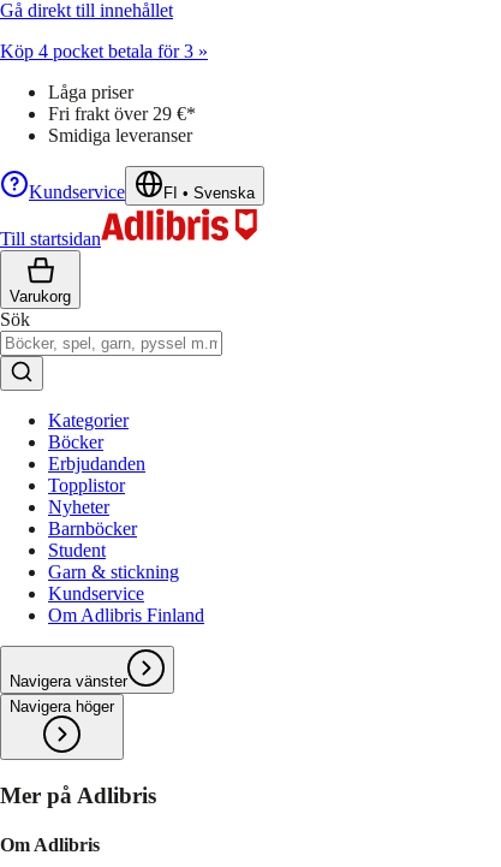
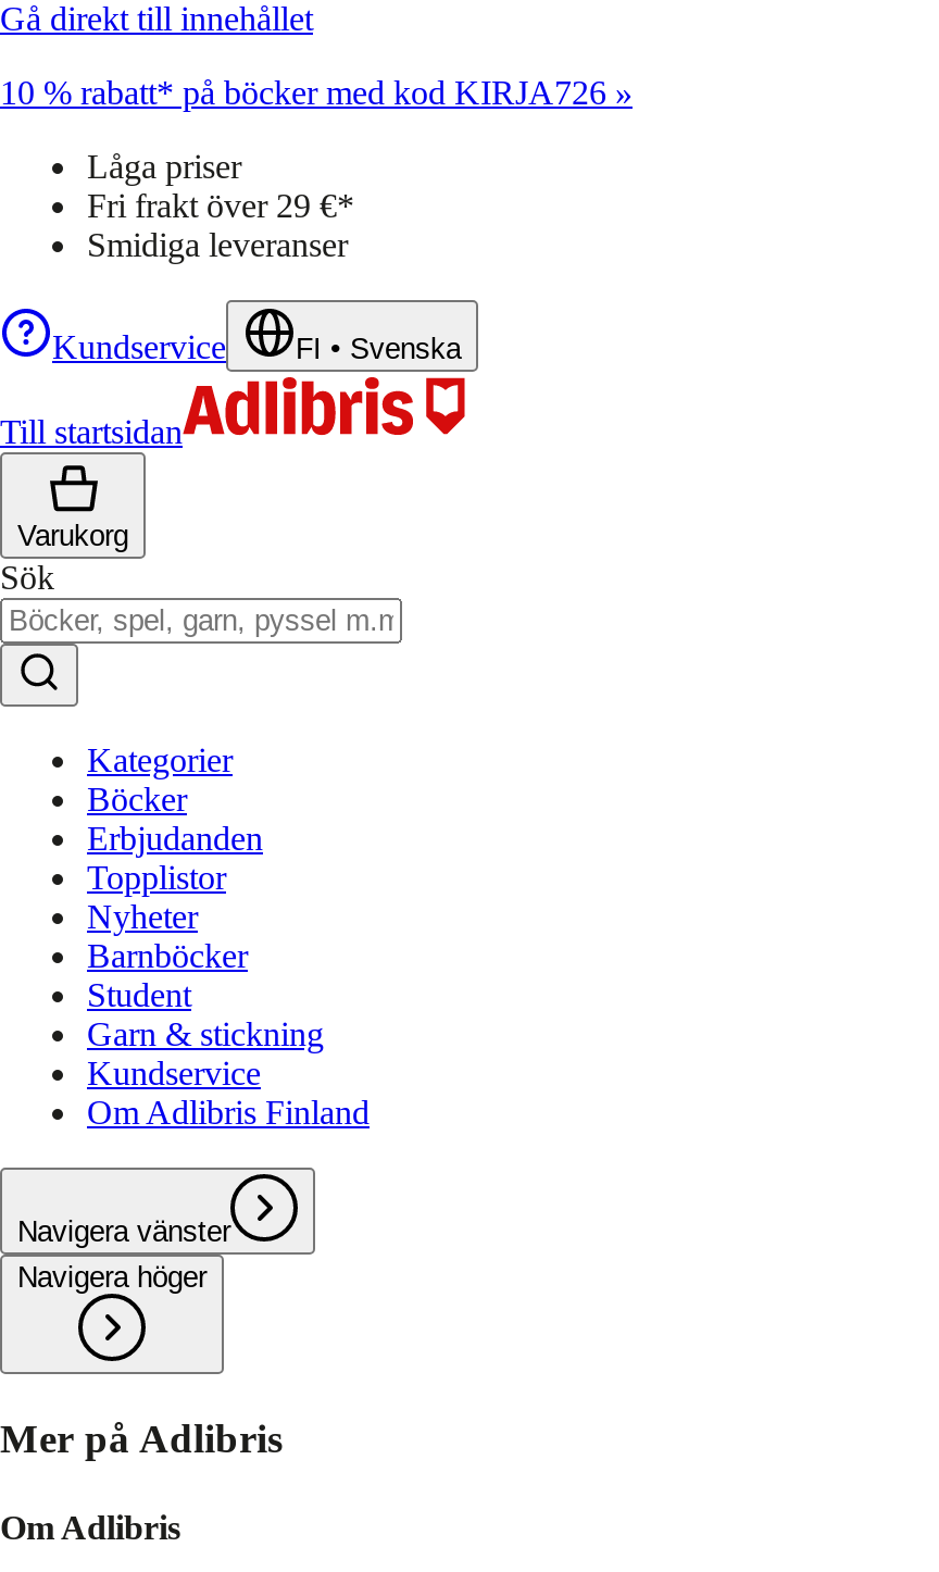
[0,41,208,61] Köp 4 pocket betala för 3 » -> [0,74,633,111] 10 % rabatt* på böcker med kod KIRJA726 »

